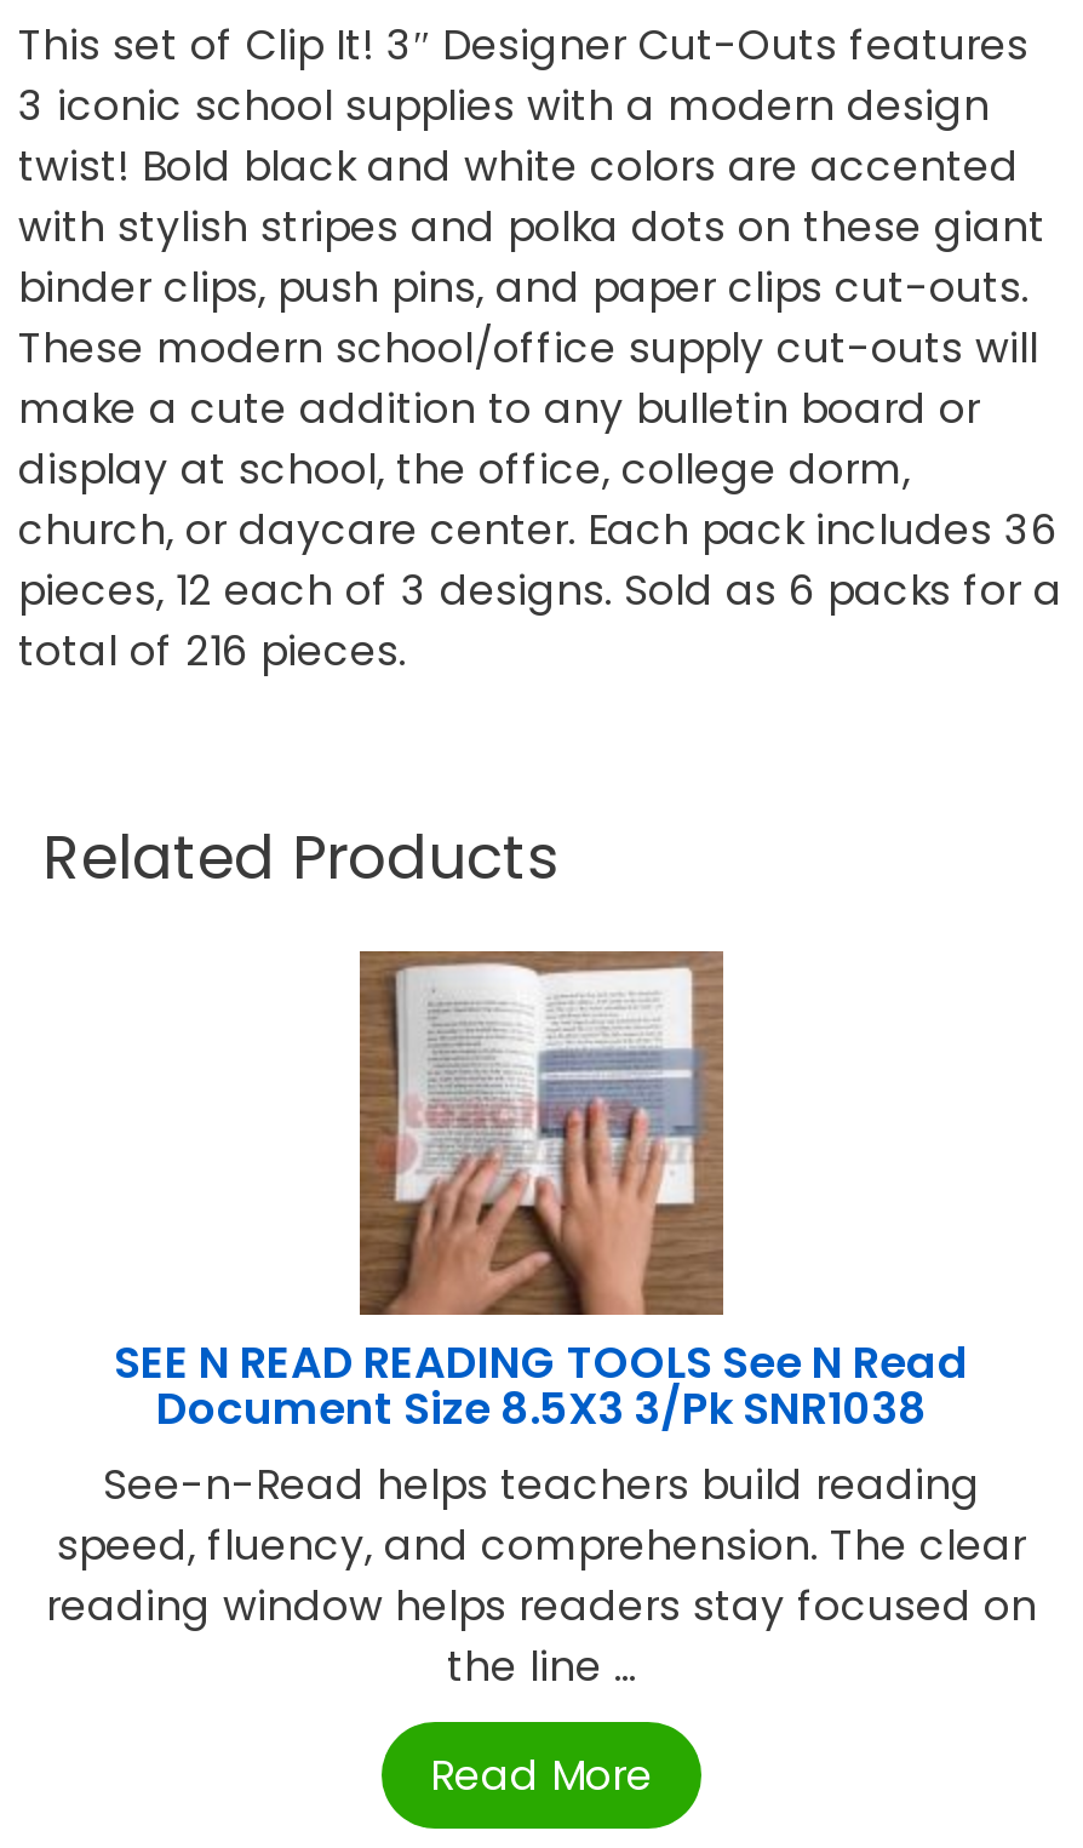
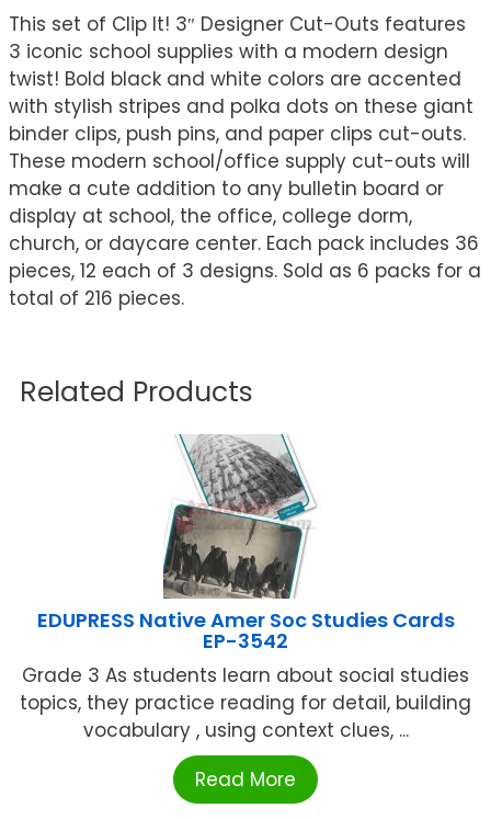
[46,949,1037,1697] [image] | SEE N READ READING TOOLS See N Read | Document Size 8.5X3 3/Pk SNR1038 | See-n-Read helps teachers build reading | speed, fluency, and comprehension. The clear | reading window helps readers stay focused on | the line ... -> [20,433,471,744] [image] | EDUPRESS Native Amer Soc Studies Cards | EP-3542 | Grade 3 As students learn about social studies | topics, they practice reading for detail, building | vocabulary , using context clues, ...

